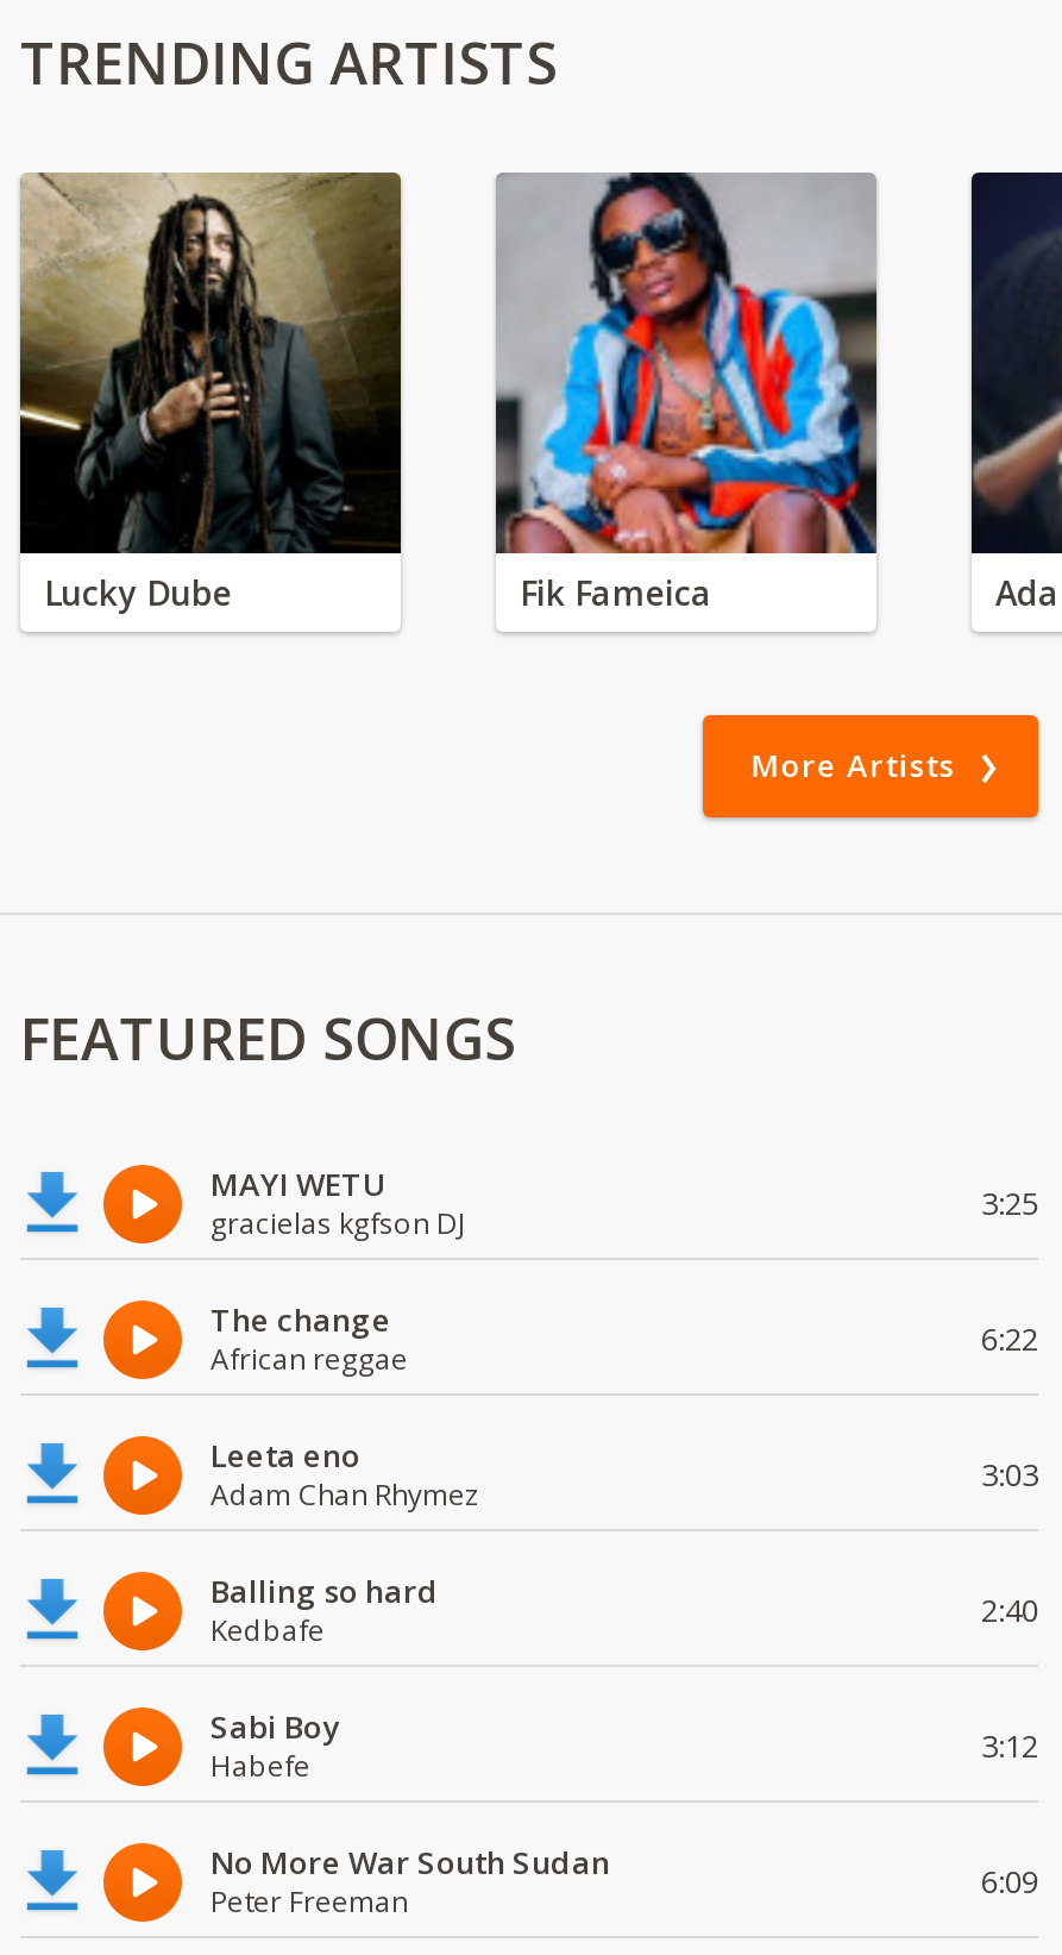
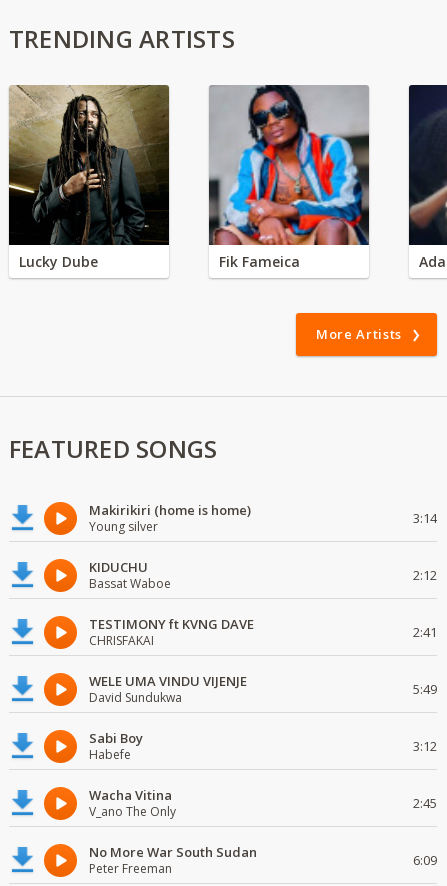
[210,1163,1038,1243] MAYI WETU | gracielas kgfson DJ | 3:25 -> [89,501,437,535] Makirikiri (home is home) | Young silver | 3:14
[210,1298,1038,1379] The change | African reggae | 6:22 -> [89,558,437,592] KIDUCHU | Bassat Waboe | 2:12
[210,1434,1038,1515] Leeta eno | Adam Chan Rhymez | 3:03 -> [89,615,437,649] TESTIMONY ft KVNG DAVE | CHRISFAKAI | 2:41
[210,1569,1038,1650] Balling so hard | Kedbafe | 2:40 -> [89,672,437,706] WELE UMA VINDU VIJENJE | David Sundukwa | 5:49
none -> [89,786,437,820] Wacha Vitina | V_ano The Only | 2:45

